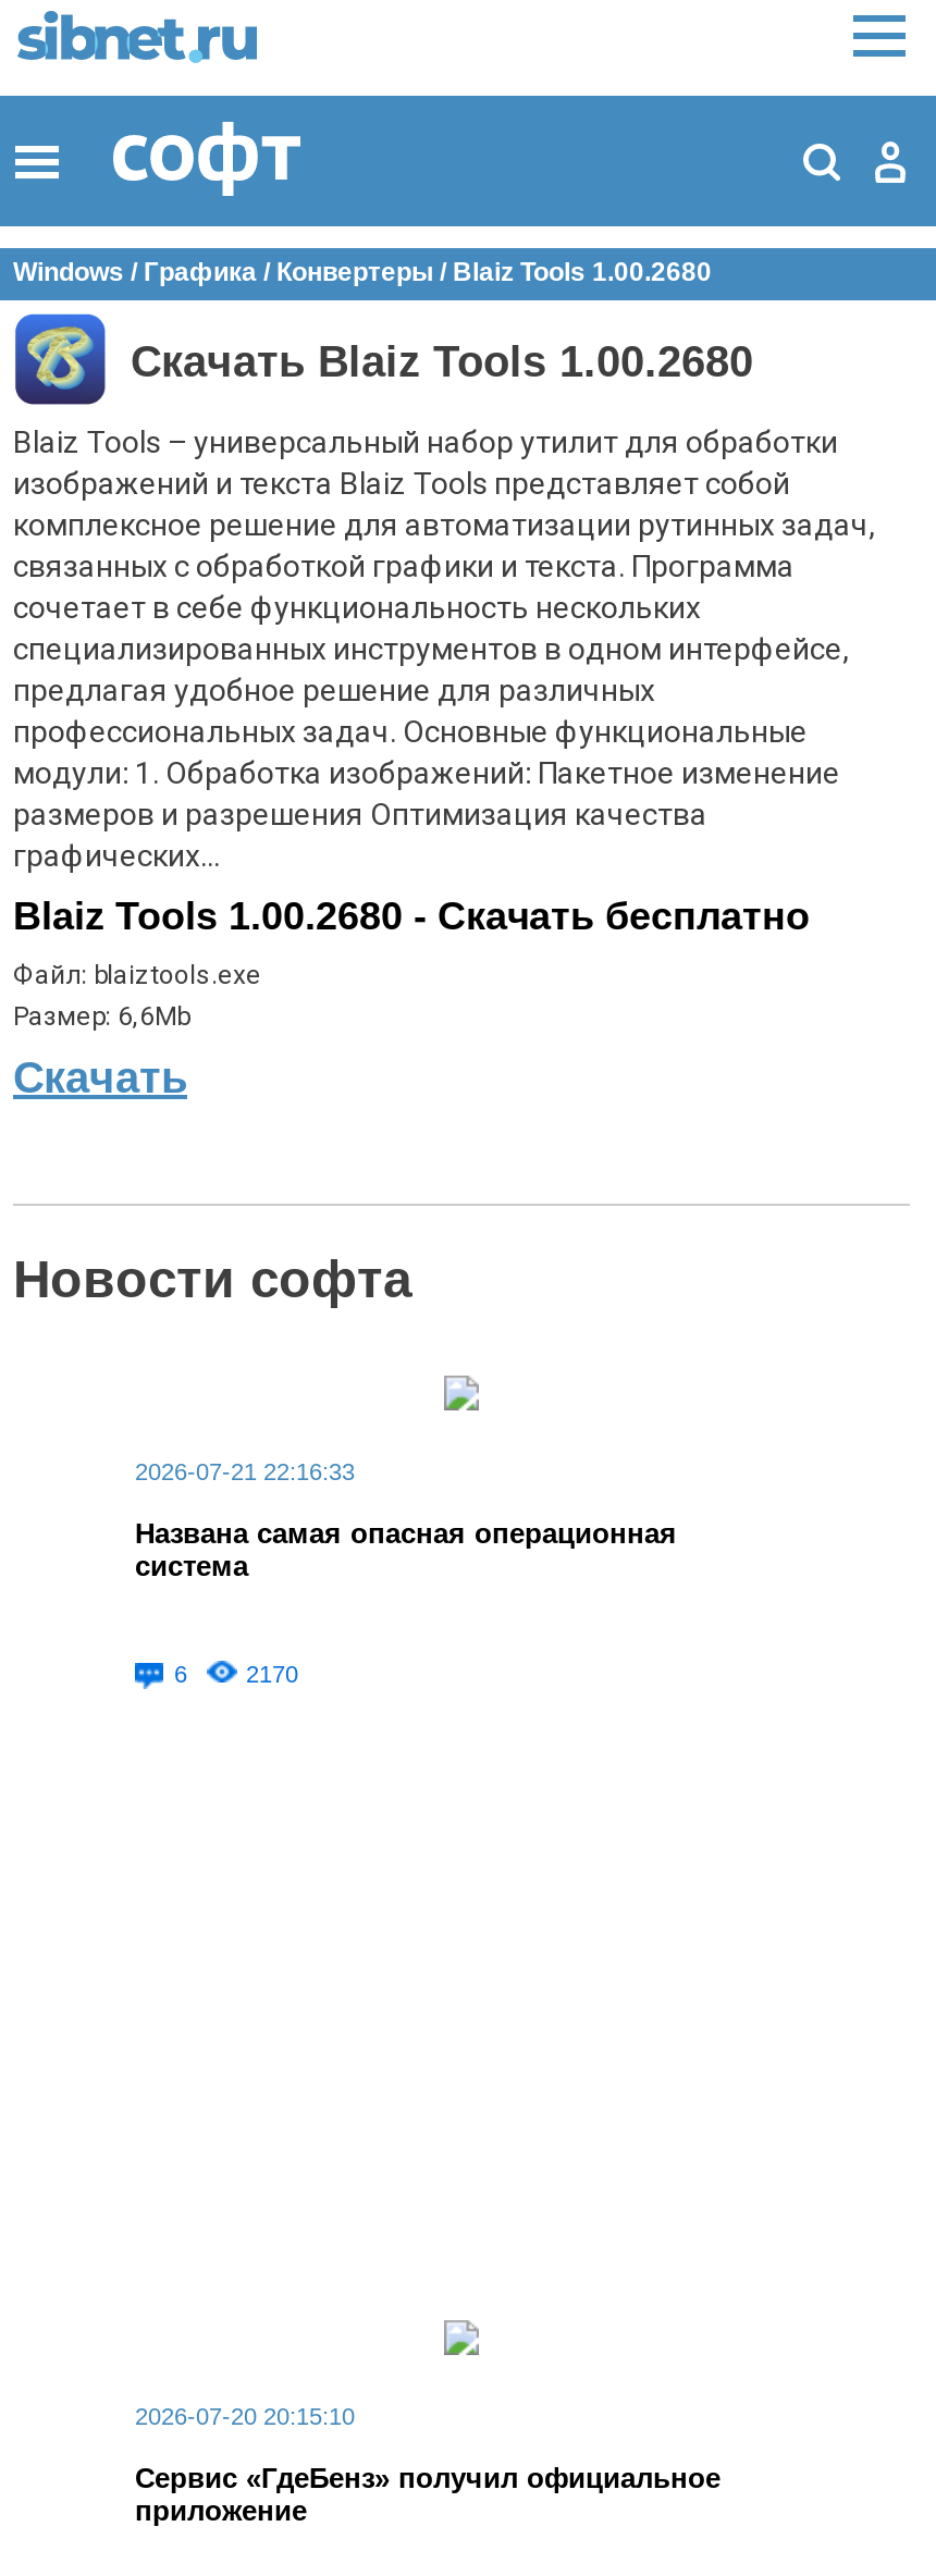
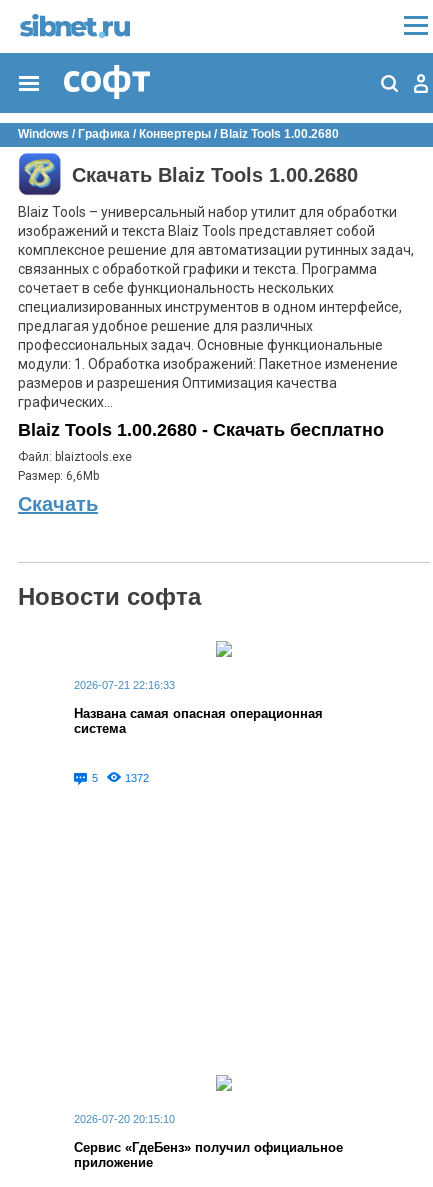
[174,1661,187,1687] 6 -> [92,772,98,784] 5
[246,1661,298,1687] 2170 -> [125,772,149,784] 1372

